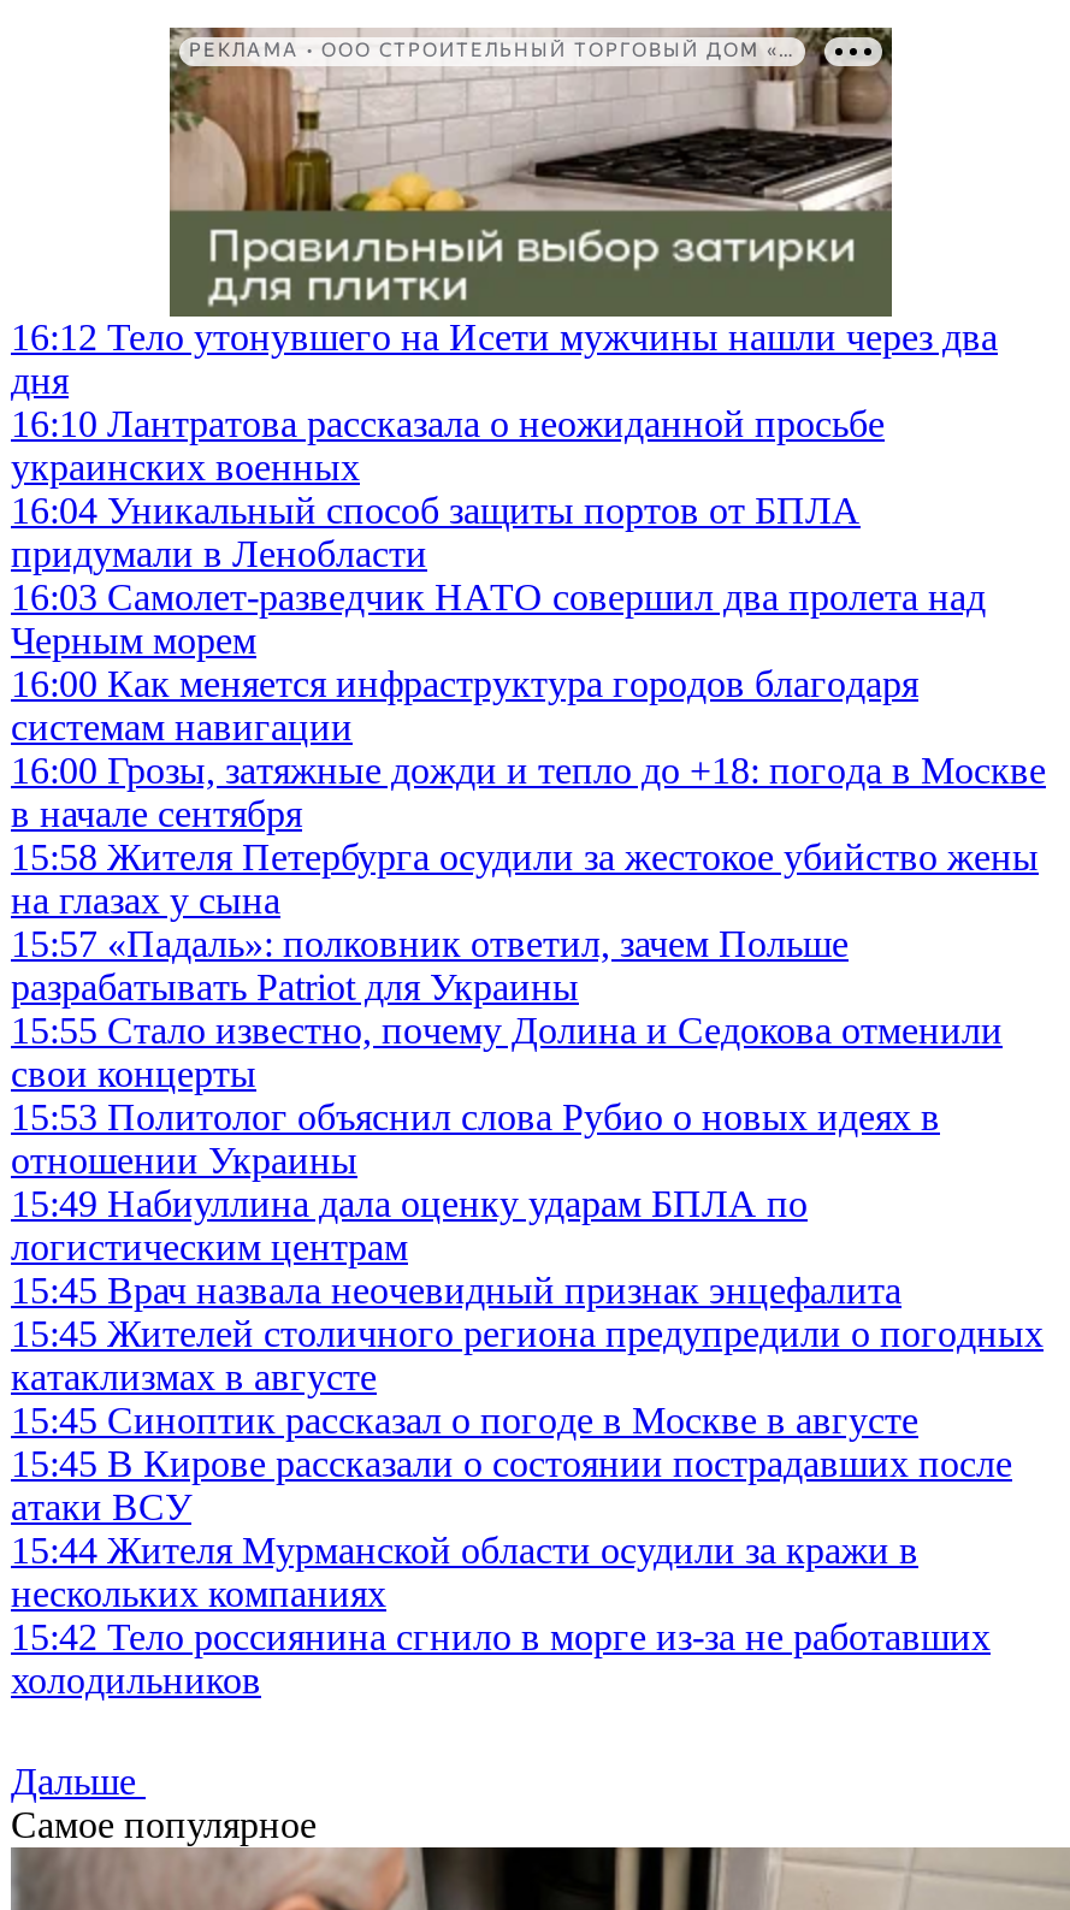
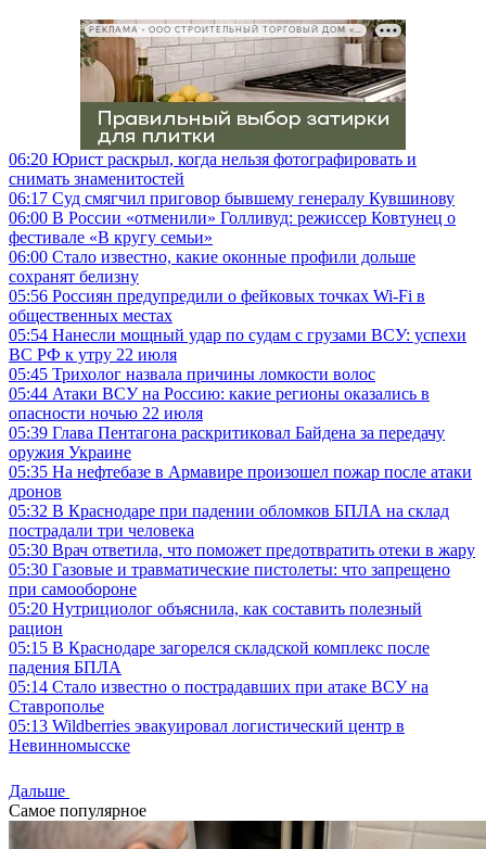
[11,316,1046,1700] 16:12 Тело утонувшего на Исети мужчины нашли через два | дня | 16:10 Лантратова рассказала о неожиданной просьбе | украинских военных | 16:04 Уникальный способ защиты портов от БПЛА | придумали в Ленобласти | 16:03 Самолет-разведчик НАТО совершил два пролета над | Черным морем | 16:00 Как меняется инфраструктура городов благодаря | системам навигации | 16:00 Грозы, затяжные дожди и тепло до +18: погода в Москве | в начале сентября | 15:58 Жителя Петербурга осудили за жестокое убийство жены | на глазах у сына | 15:57 «Падаль»: полковник ответил, зачем Польше | разрабатывать Patriot для Украины | 15:55 Стало известно, почему Долина и Седокова отменили | свои концерты | 15:53 Политолог объяснил слова Рубио о новых идеях в | отношении Украины | 15:49 Набиуллина дала оценку ударам БПЛА по | логистическим центрам | 15:45 Врач назвала неочевидный признак энцефалита | 15:45 Жителей столичного региона предупредили о погодных | катаклизмах в августе | 15:45 Синоптик рассказал о погоде в Москве в августе | 15:45 В Кирове рассказали о состоянии пострадавших после | атаки ВСУ | 15:44 Жителя Мурманской области осудили за кражи в | нескольких компаниях | 15:42 Тело россиянина сгнило в морге из-за не работавших | холодильников -> [9,149,475,754] 06:20 Юрист раскрыл, когда нельзя фотографировать и | снимать знаменитостей | 06:17 Суд смягчил приговор бывшему генералу Кувшинову | 06:00 В России «отменили» Голливуд: режиссер Ковтунец о | фестивале «В кругу семьи» | 06:00 Стало известно, какие оконные профили дольше | сохранят белизну | 05:56 Россиян предупредили о фейковых точках Wi-Fi в | общественных местах | 05:54 Нанесли мощный удар по судам с грузами ВСУ: успехи | ВС РФ к утру 22 июля | 05:45 Трихолог назвала причины ломкости волос | 05:44 Атаки ВСУ на Россию: какие регионы оказались в | опасности ночью 22 июля | 05:39 Глава Пентагона раскритиковал Байдена за передачу | оружия Украине | 05:35 На нефтебазе в Армавире произошел пожар после атаки | дронов | 05:32 В Краснодаре при падении обломков БПЛА на склад | пострадали три человека | 05:30 Врач ответила, что поможет предотвратить отеки в жару | 05:30 Газовые и травматические пистолеты: что запрещено | при самообороне | 05:20 Нутрициолог объяснила, как составить полезный | рацион | 05:15 В Краснодаре загорелся складской комплекс после | падения БПЛА | 05:14 Стало известно о пострадавших при атаке ВСУ на | Ставрополье | 05:13 Wildberries эвакуировал логистический центр в | Невинномысске

